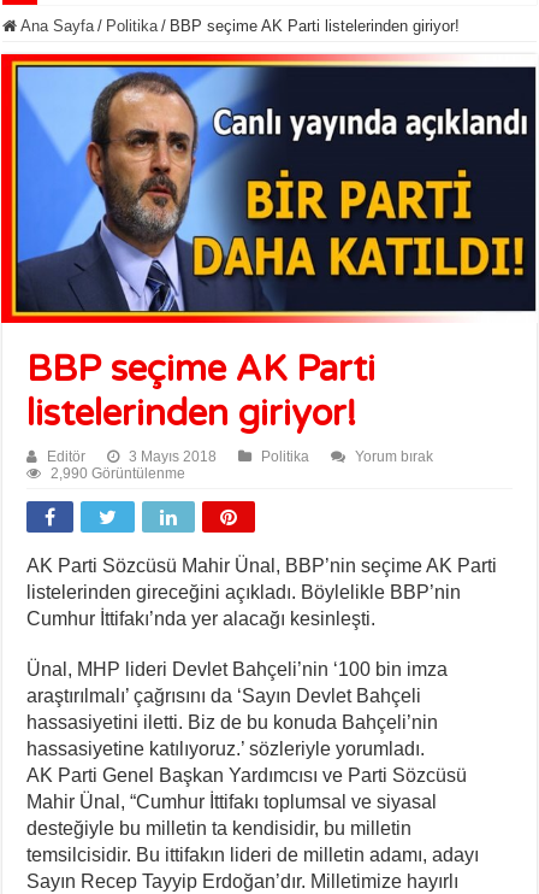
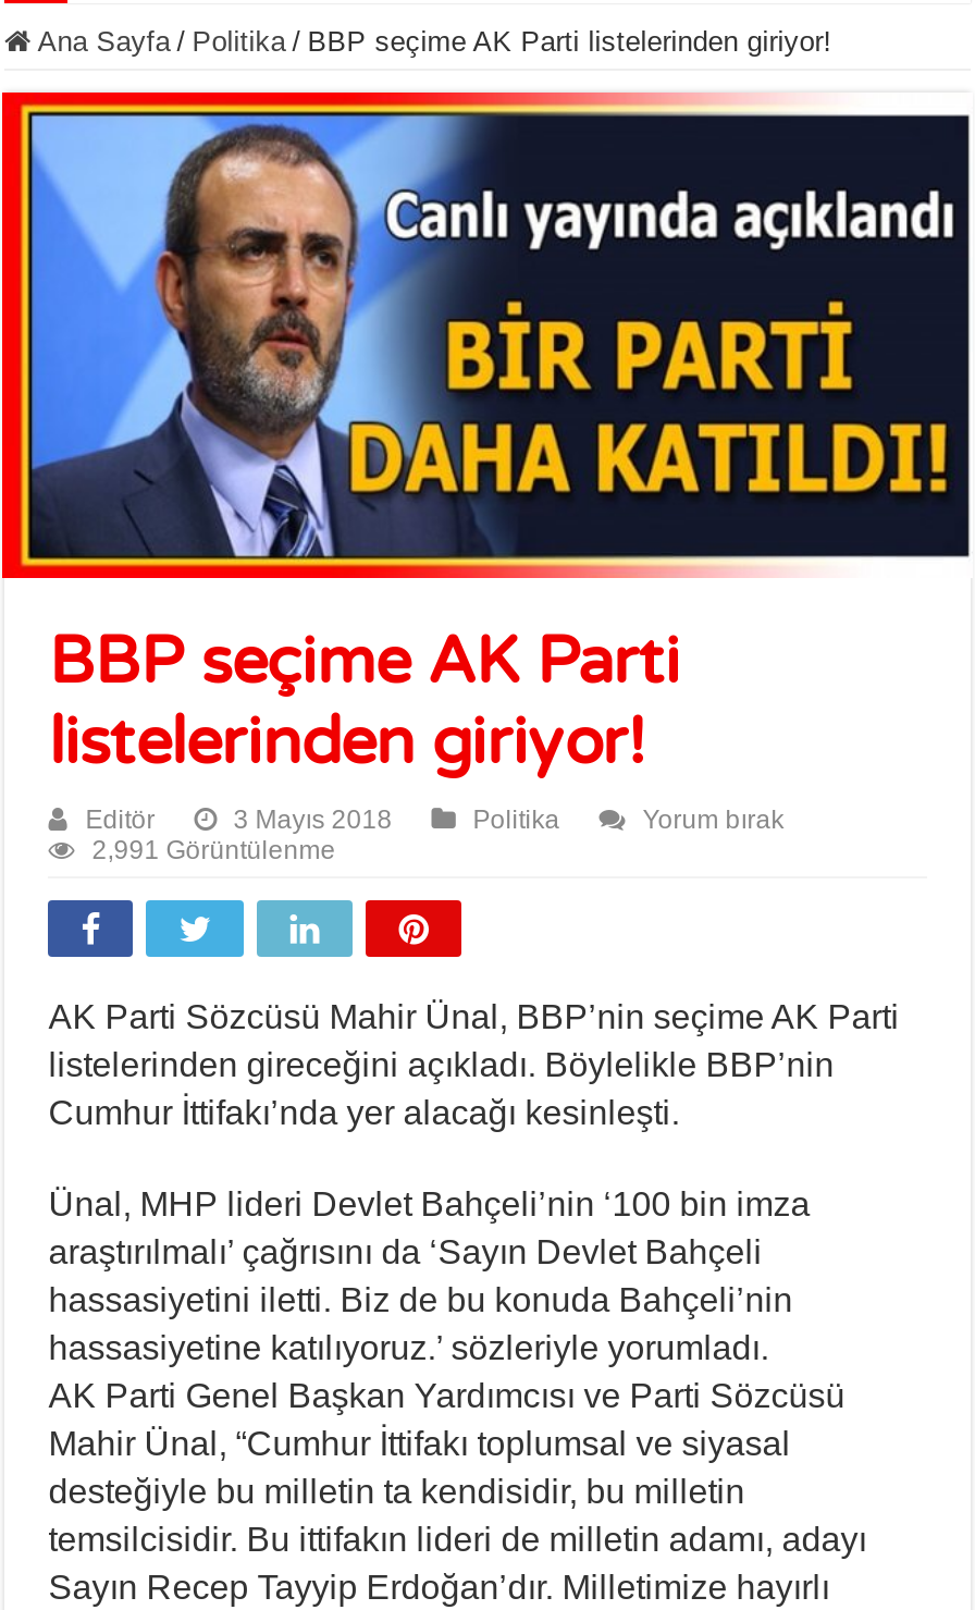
[51,464,186,481] 2,990 Görüntülenme -> [92,834,336,864] 2,991 Görüntülenme

